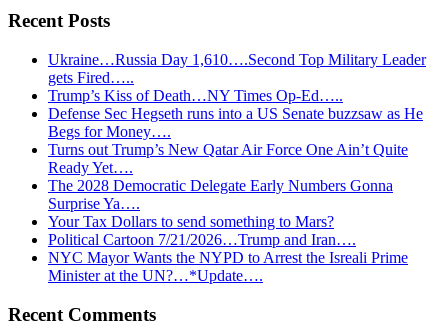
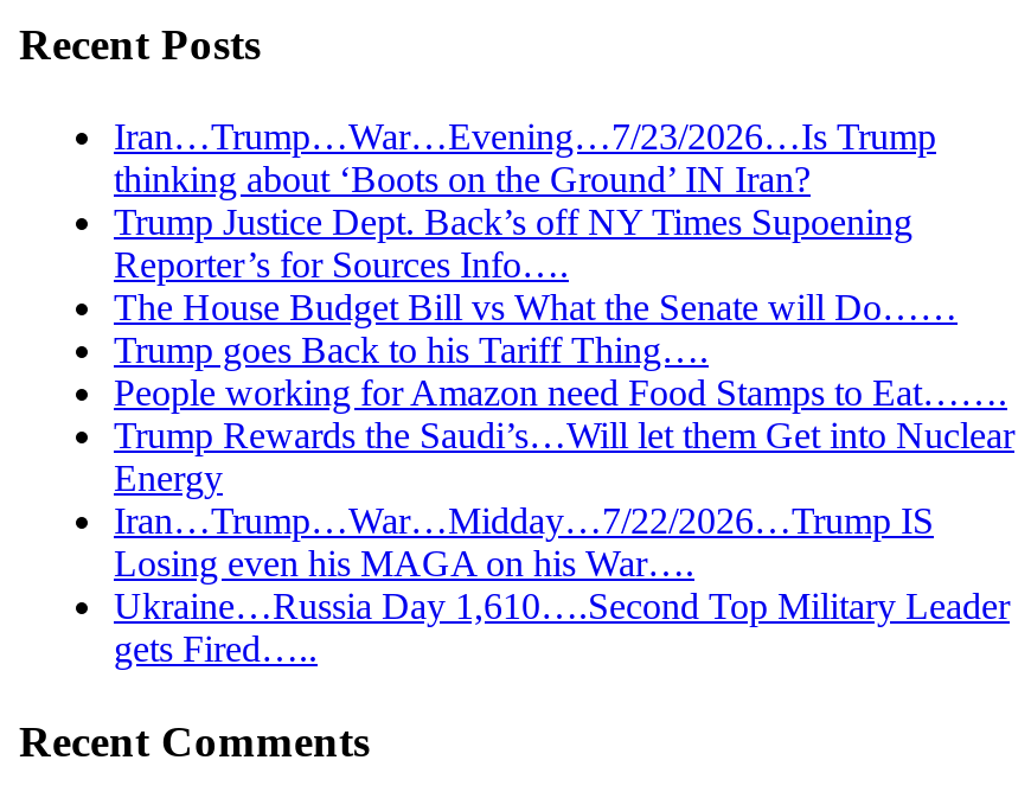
none -> [114,117,1014,584] Iran…Trump…War…Evening…7/23/2026…Is Trump | thinking about ‘Boots on the Ground’ IN Iran? | Trump Justice Dept. Back’s off NY Times Supoening | Reporter’s for Sources Info…. | The House Budget Bill vs What the Senate will Do…… | Trump goes Back to his Tariff Thing…. | People working for Amazon need Food Stamps to Eat……. | Trump Rewards the Saudi’s…Will let them Get into Nuclear | Energy | Iran…Trump…War…Midday…7/22/2026…Trump IS | Losing even his MAGA on his War….
moved [48,51,426,86] -> [114,586,1010,669]: Ukraine…Russia Day 1,610….Second Top Military Leader | gets Fired…..
[48,87,423,284] Trump’s Kiss of Death…NY Times Op-Ed….. | Defense Sec Hegseth runs into a US Senate buzzsaw as He | Begs for Money…. | Turns out Trump’s New Qatar Air Force One Ain’t Quite | Ready Yet…. | The 2028 Democratic Delegate Early Numbers Gonna | Surprise Ya…. | Your Tax Dollars to send something to Mars? | Political Cartoon 7/21/2026…Trump and Iran…. | NYC Mayor Wants the NYPD to Arrest the Isreali Prime | Minister at the UN?…*Update…. -> none

